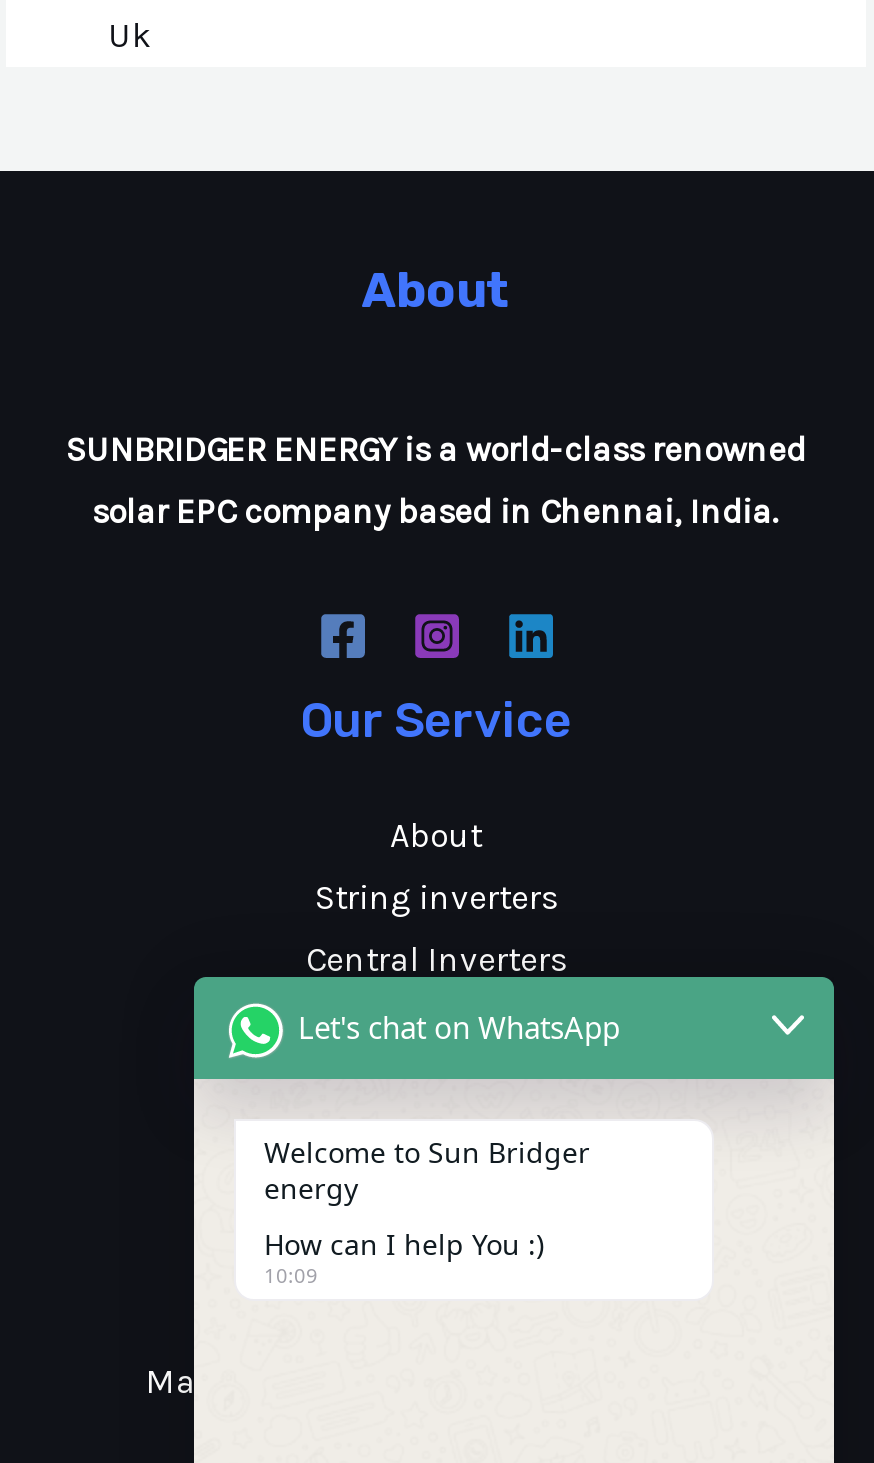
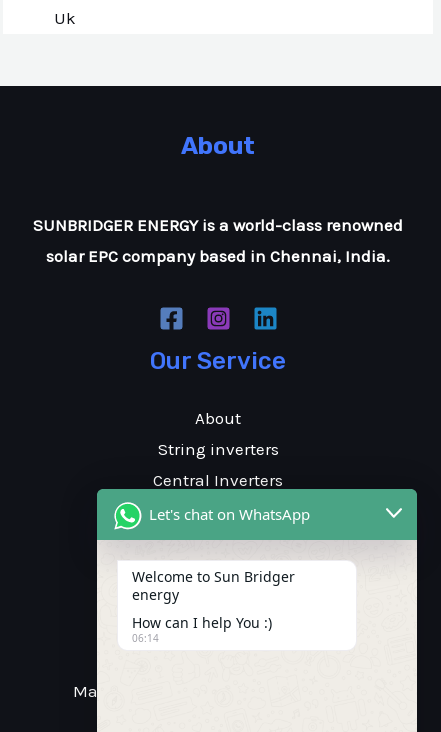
[264,1261,318,1289] 10:09 -> [132,631,159,645] 06:14

